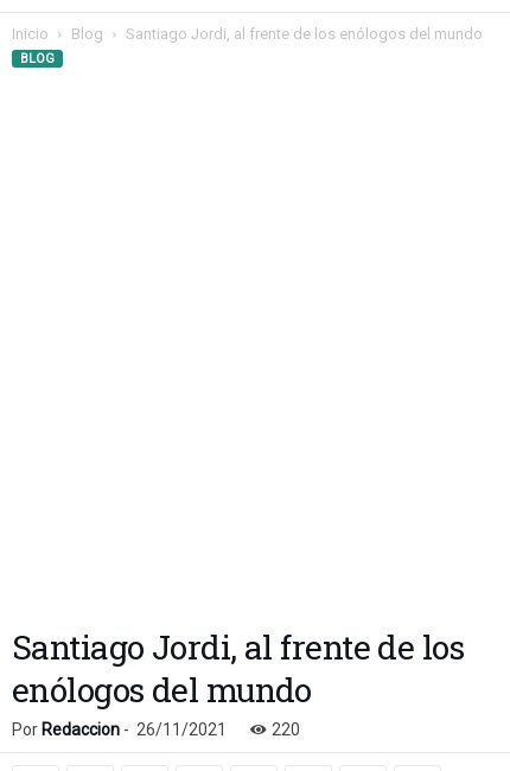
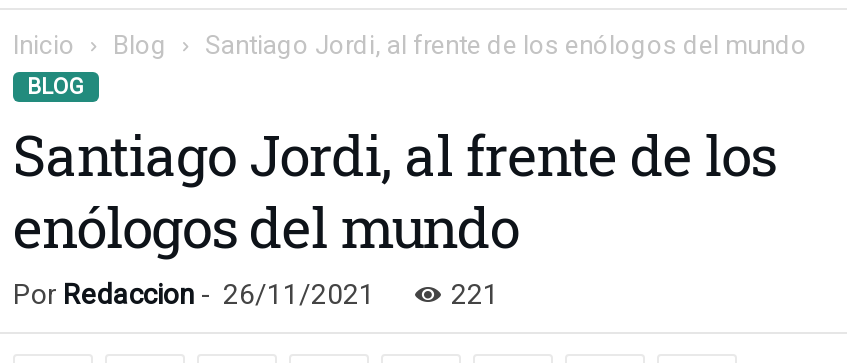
[272,720,300,739] 220 -> [451,278,499,310] 221

